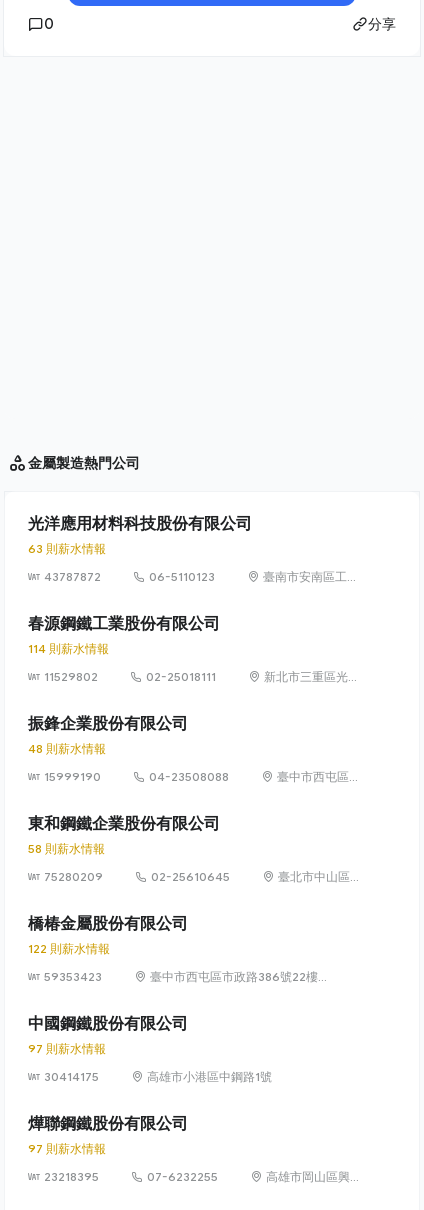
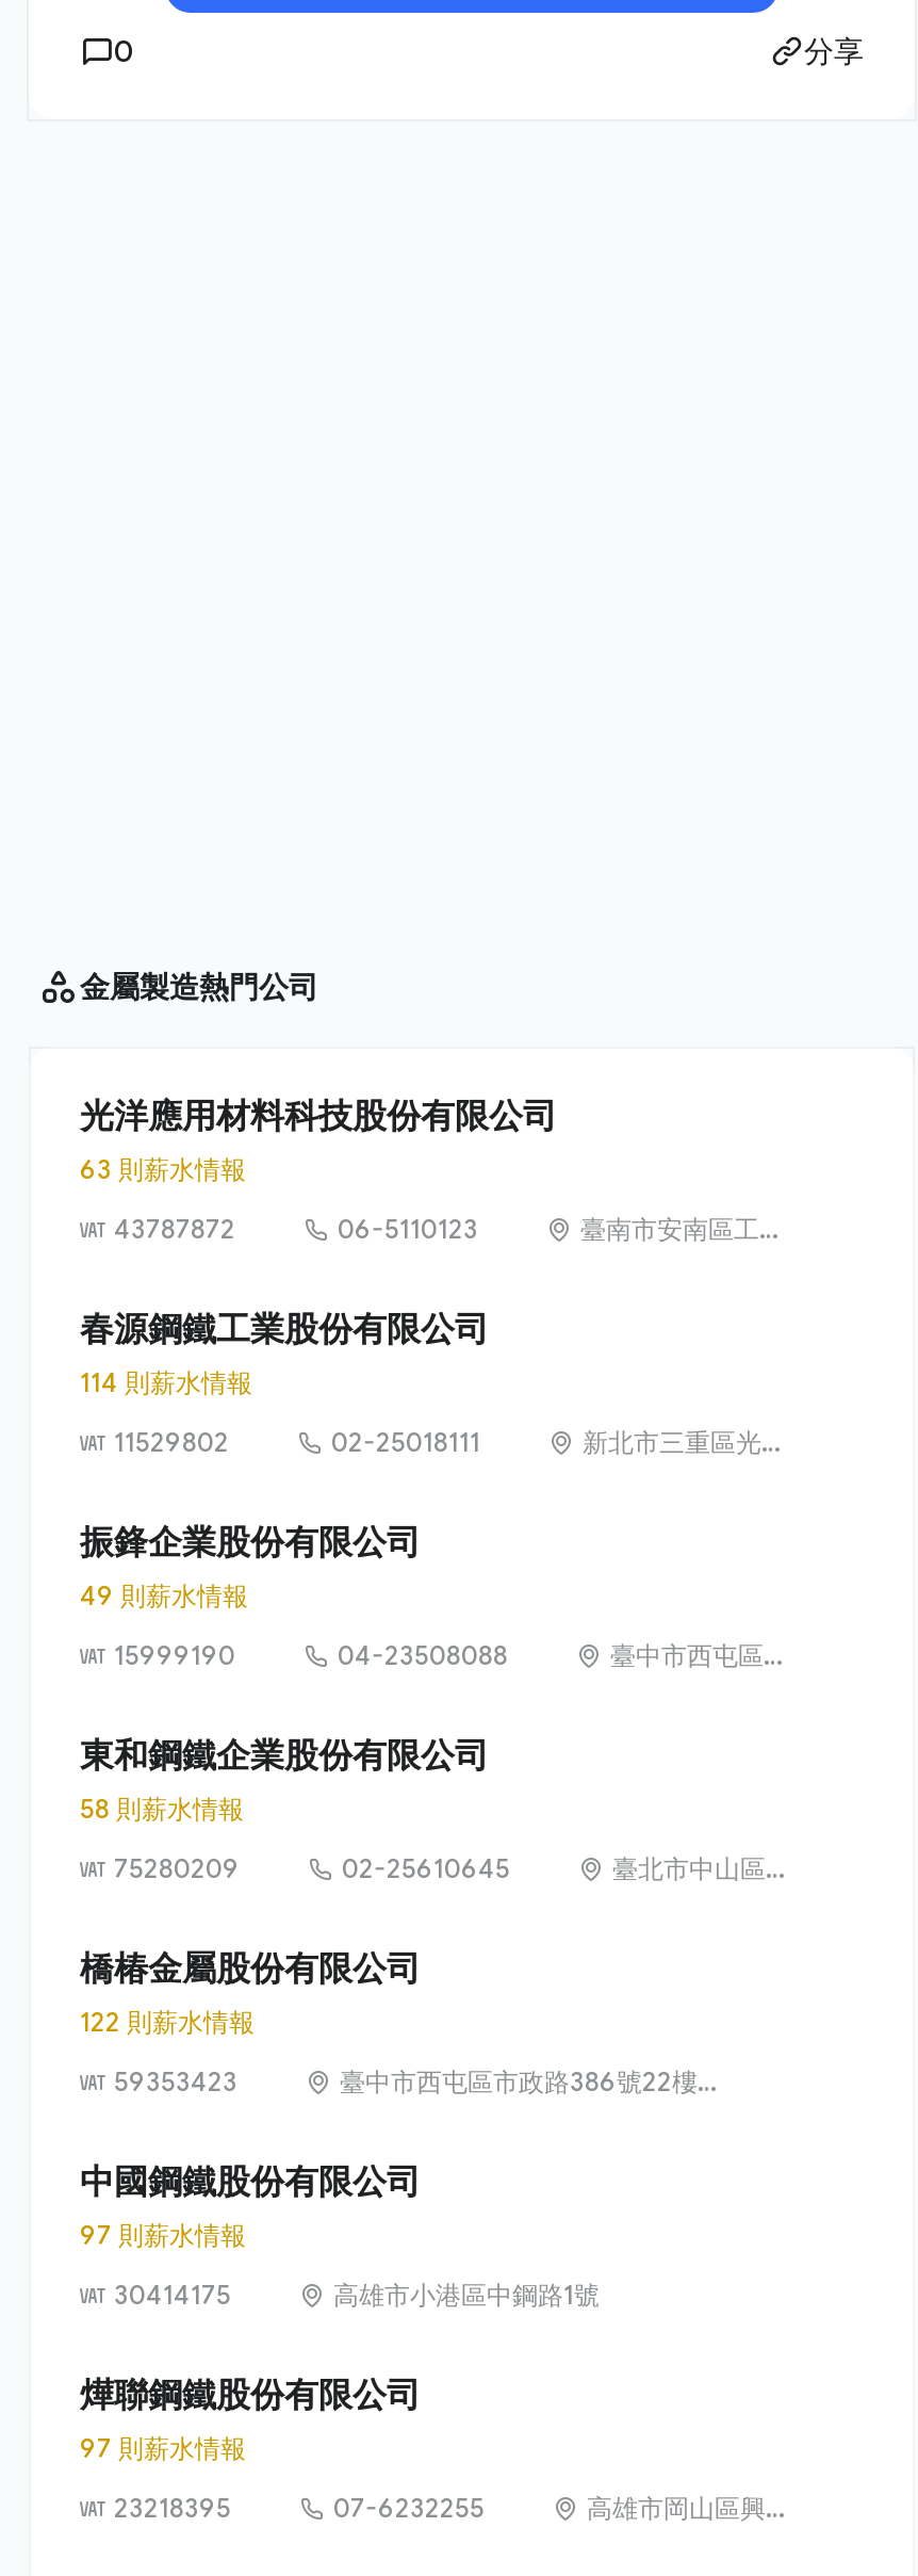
[28,741,106,756] 48 則薪水情報 -> [80,1580,248,1612] 49 則薪水情報

